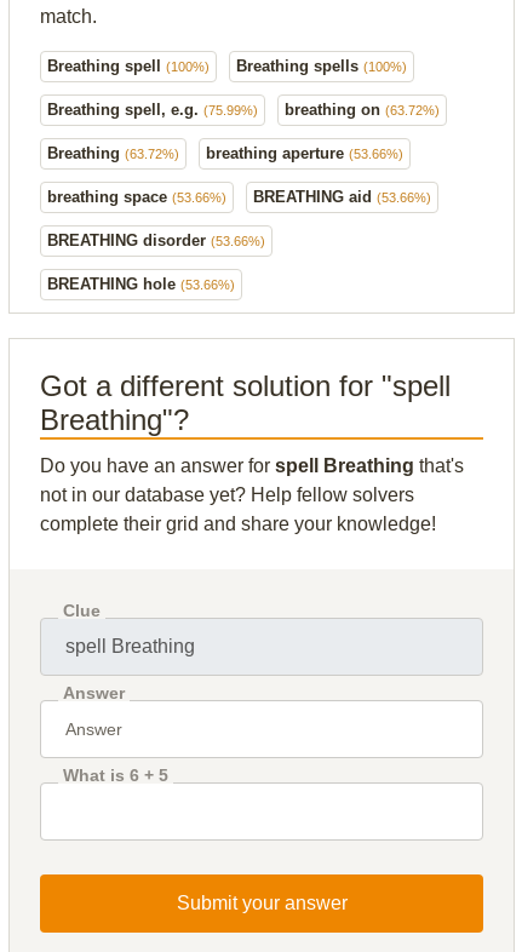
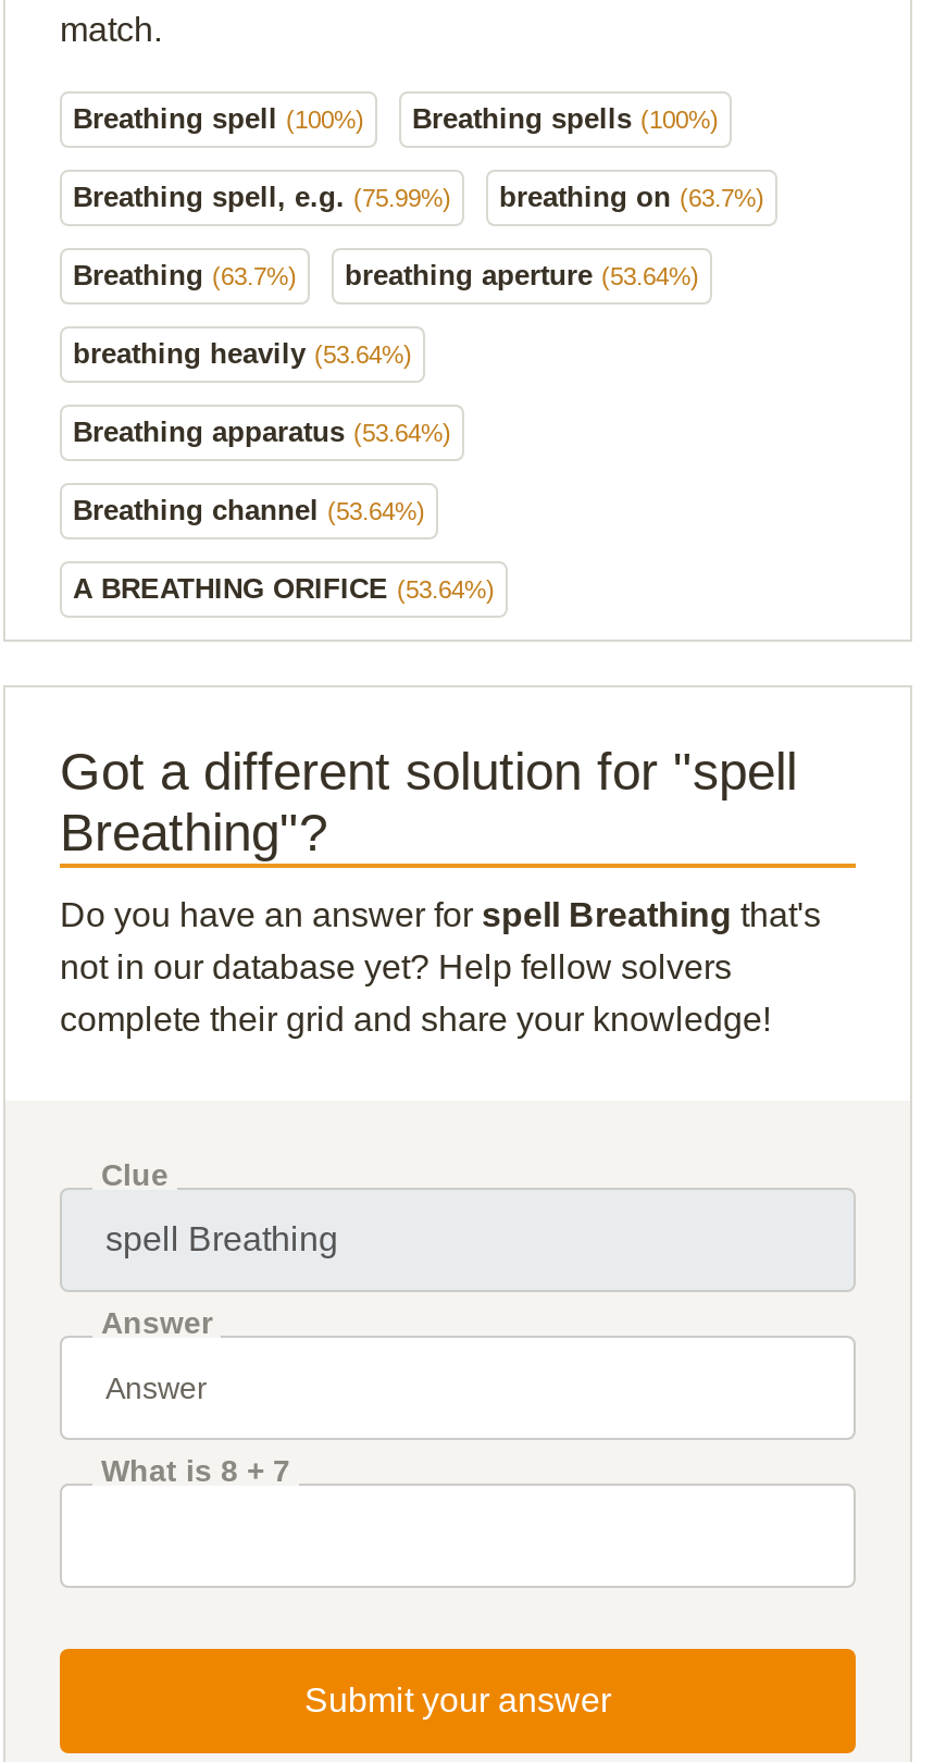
[47,100,440,293] breathing on (63.72%) | Breathing (63.72%) | breathing aperture (53.66%) | breathing space (53.66%) | BREATHING aid (53.66%) | BREATHING disorder (53.66%) | BREATHING hole (53.66%) -> [73,180,764,604] breathing on (63.7%) | Breathing (63.7%) | breathing aperture (53.64%) | breathing heavily (53.64%) | Breathing apparatus (53.64%) | Breathing channel (53.64%) | A BREATHING ORIFICE (53.64%)
[63,765,168,784] What is 6 + 5 -> [101,1452,290,1487] What is 8 + 7

